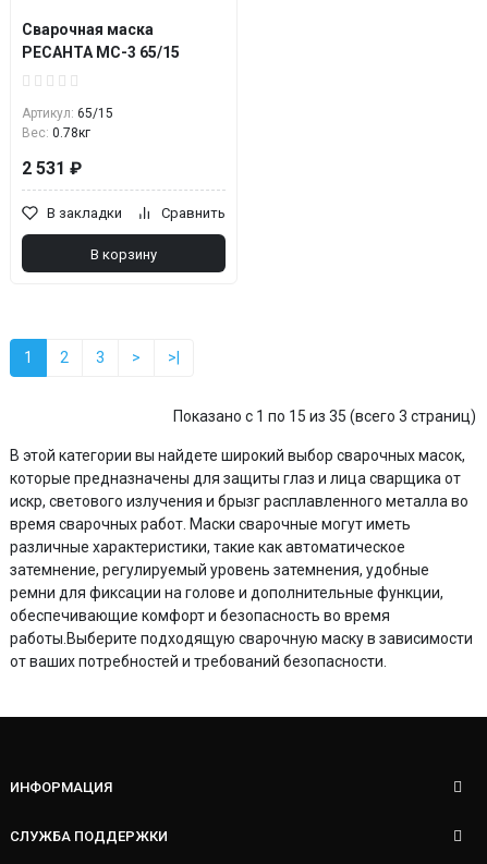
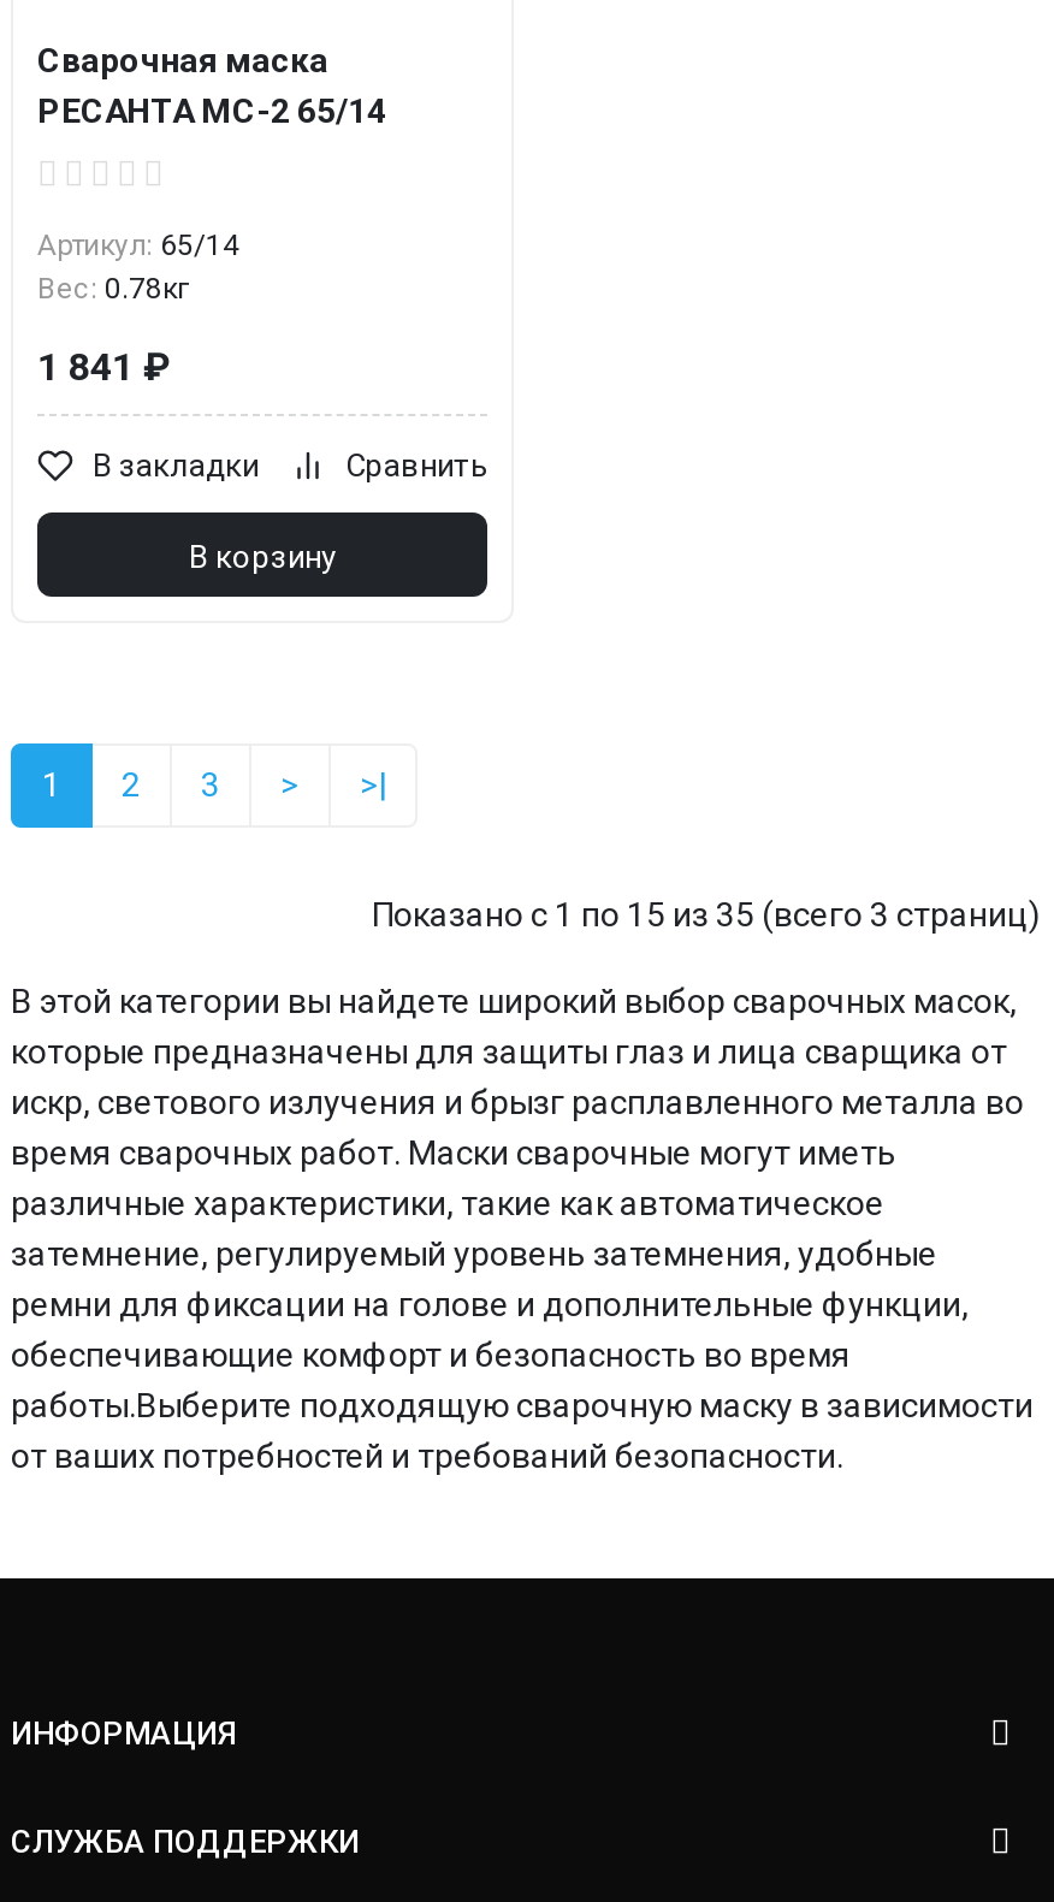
[22,44,180,61] РЕСАНТА МС-3 65/15 -> [37,91,386,130] РЕСАНТА МС-2 65/14
[22,106,113,121] Артикул: 65/15 -> [37,229,239,262] Артикул: 65/14
[22,158,82,179] 2 531 ₽ -> [37,344,170,390] 1 841 ₽

